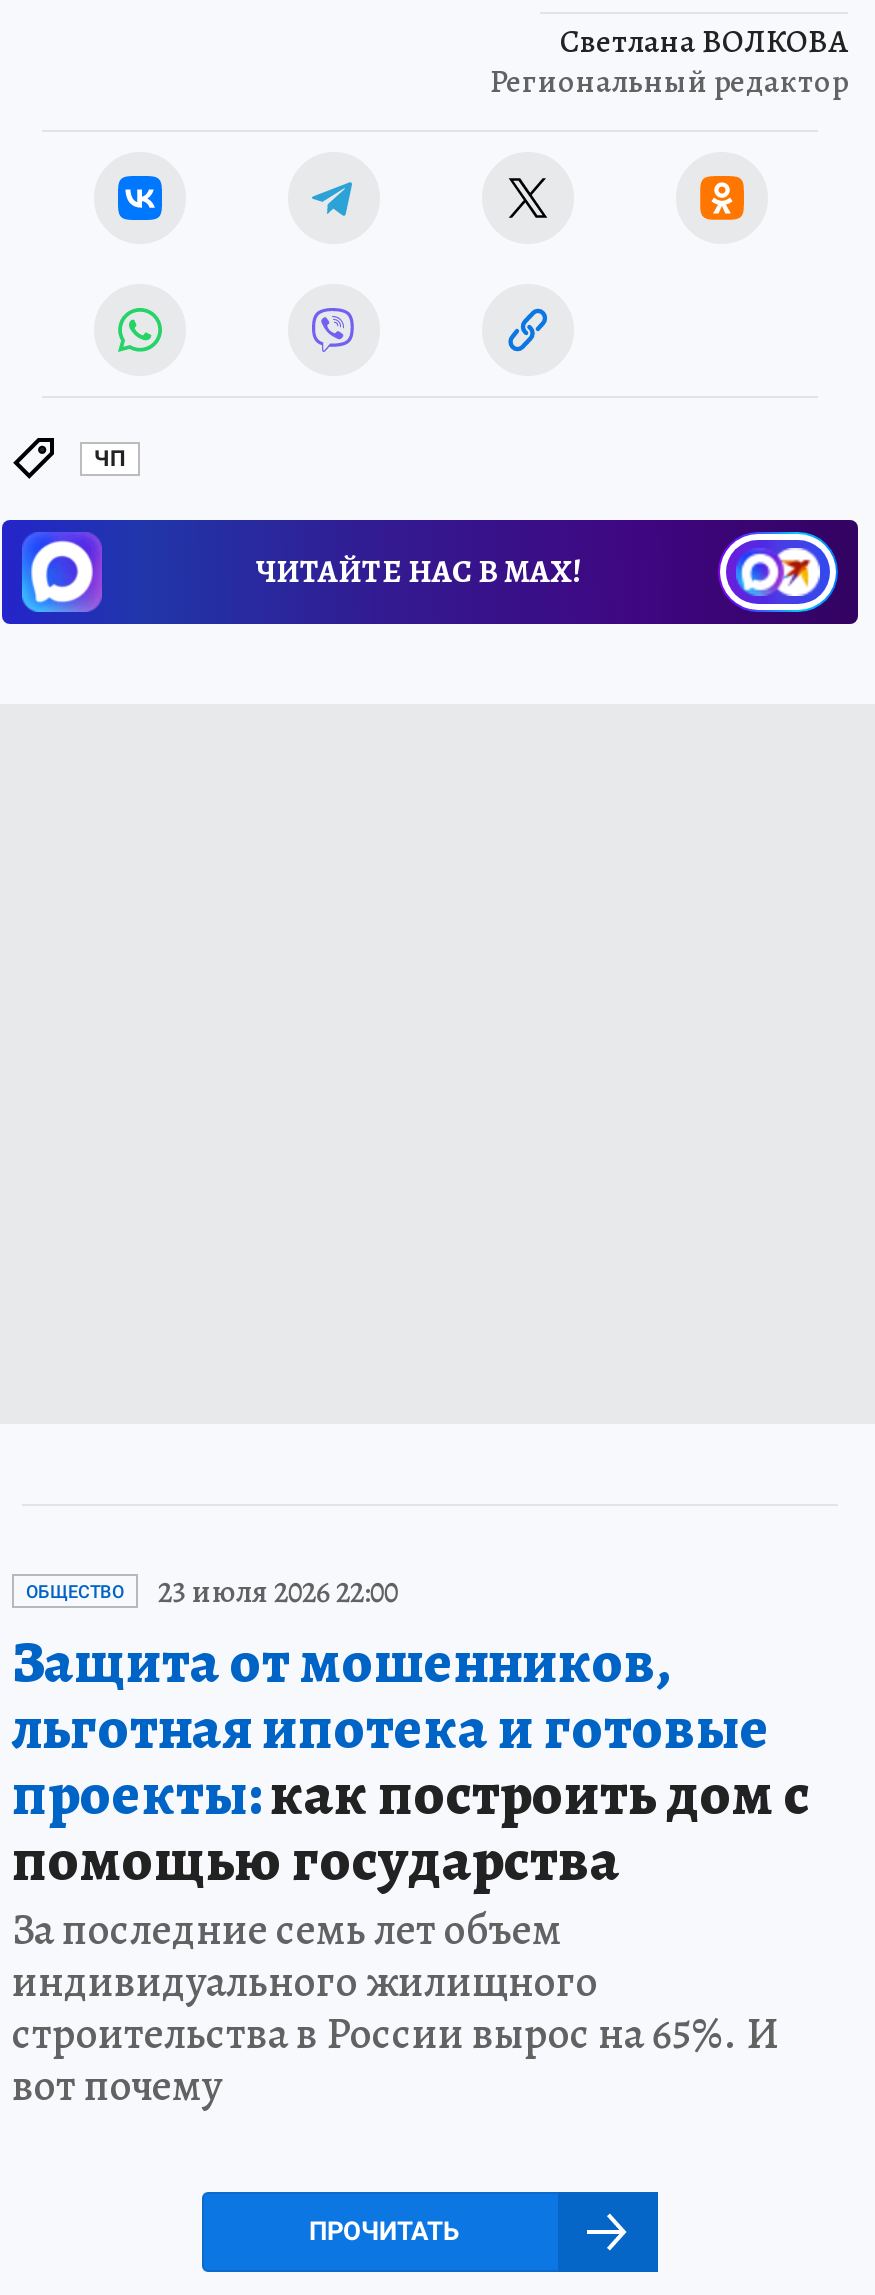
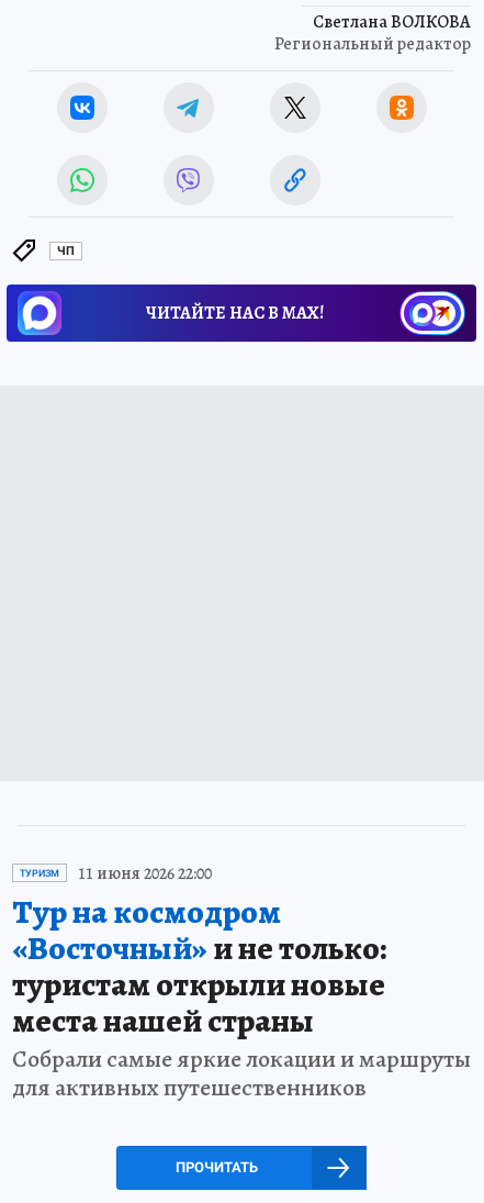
[12,1569,810,2115] ОБЩЕСТВО | 23 июля 2026 22:00 | Защита от мошенников, | льготная ипотека и готовые | проекты:как построить дом с | помощью государства | За последние семь лет объем | индивидуального жилищного | строительства в России вырос на 65%. И | вот почему -> [12,861,471,1104] ТУРИЗМ | 11 июня 2026 22:00 | Тур на космодром | «Восточный»и не только: | туристам открыли новые | места нашей страны | Собрали самые яркие локации и маршруты | для активных путешественников

